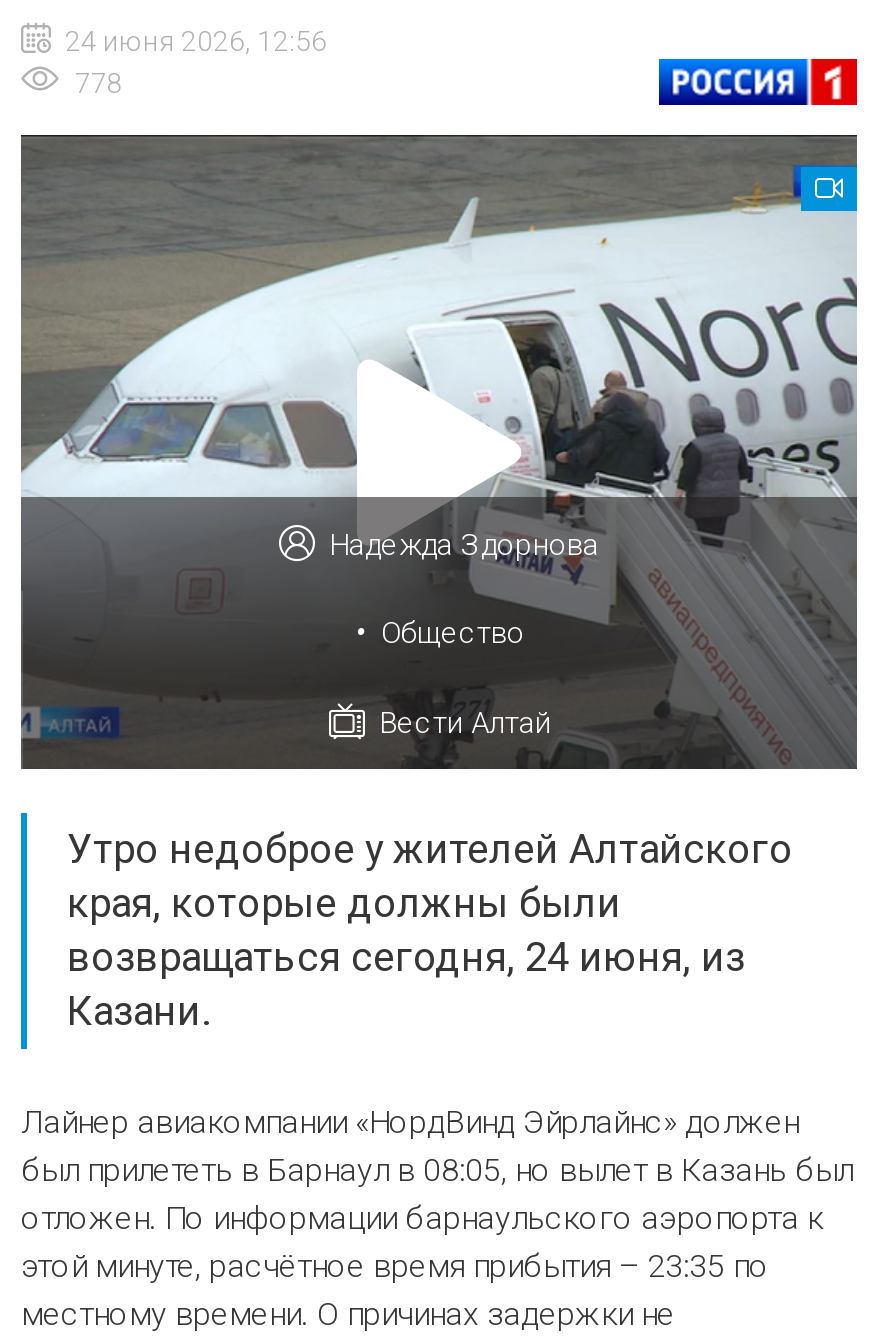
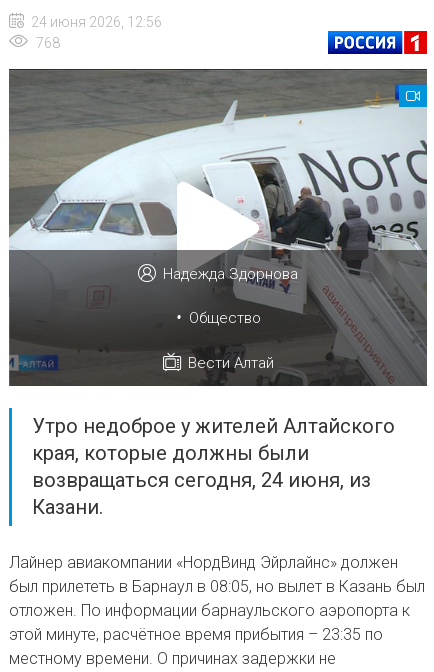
[69,67,123,99] 778 -> [33,35,60,51] 768

